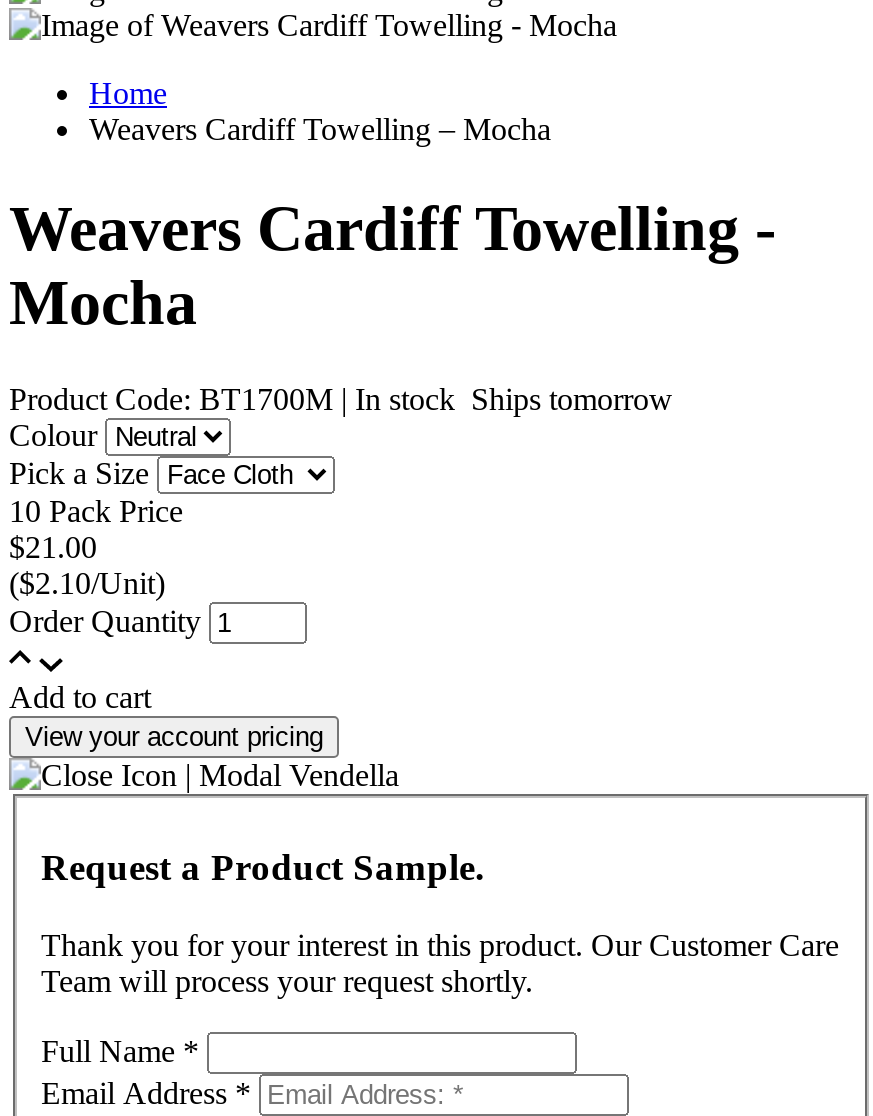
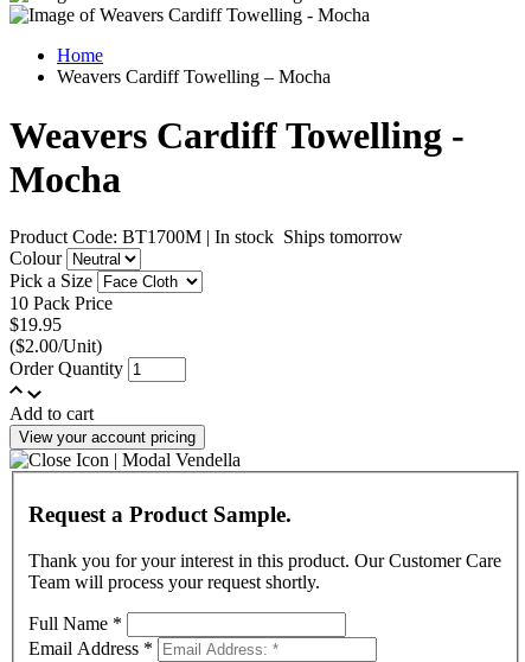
[9,530,165,600] $21.00 | ($2.10/Unit) -> [9,314,102,356] $19.95 | ($2.00/Unit)

